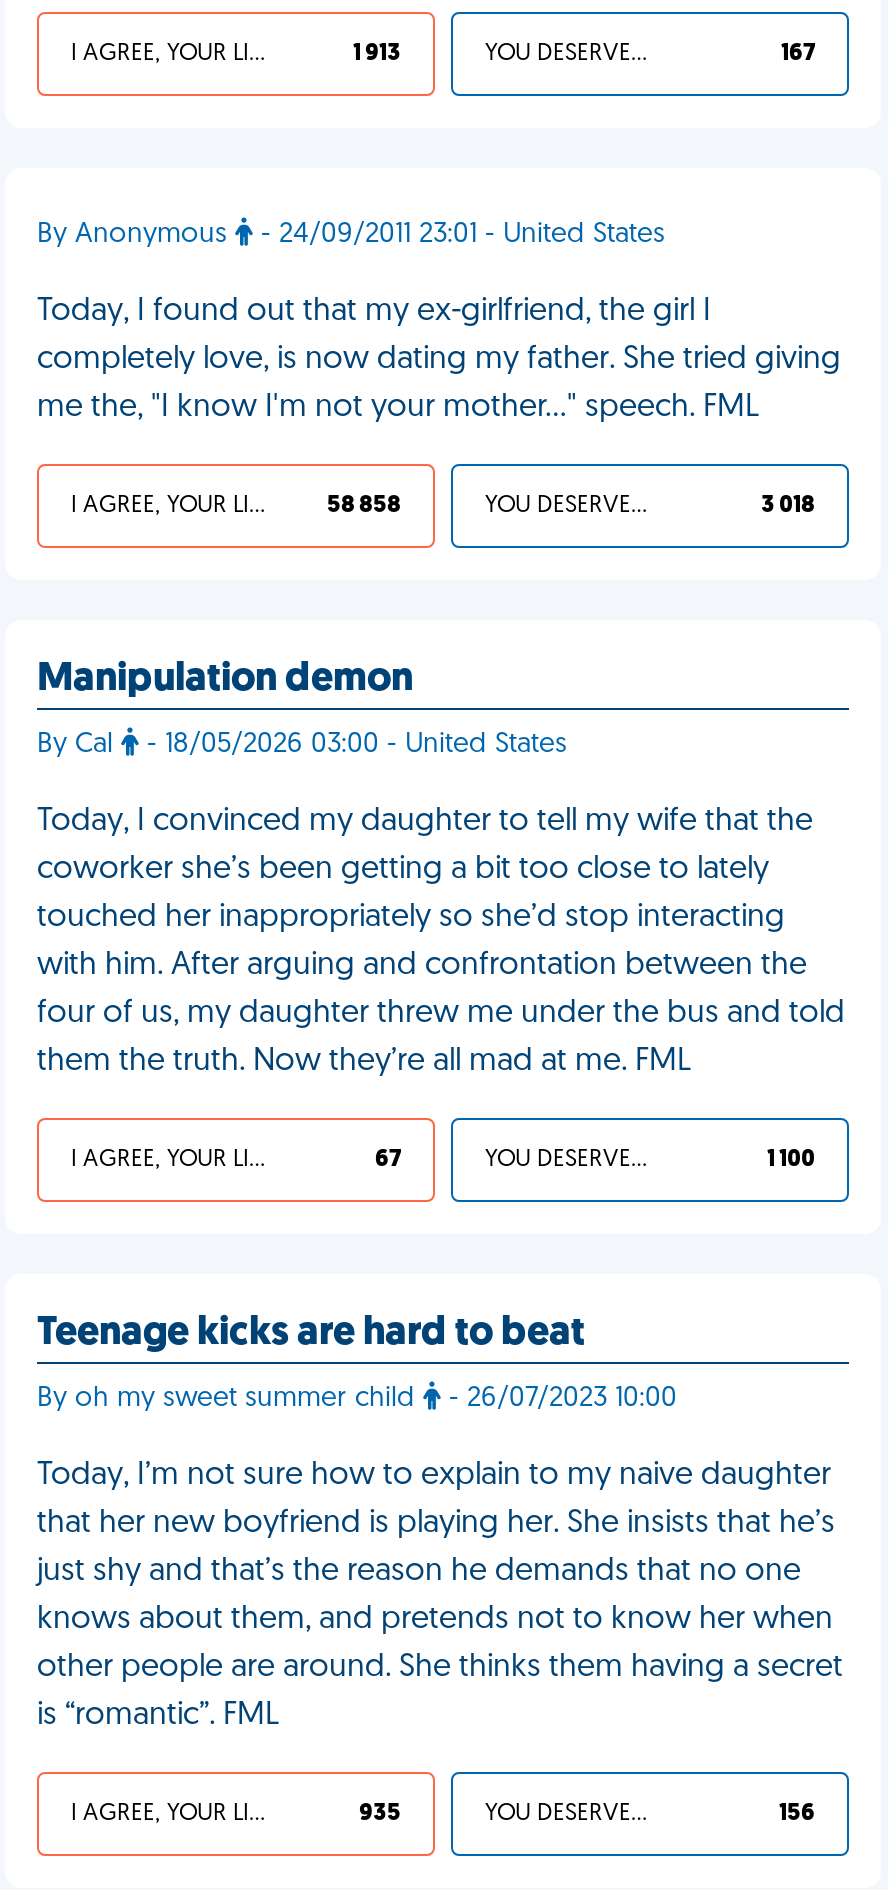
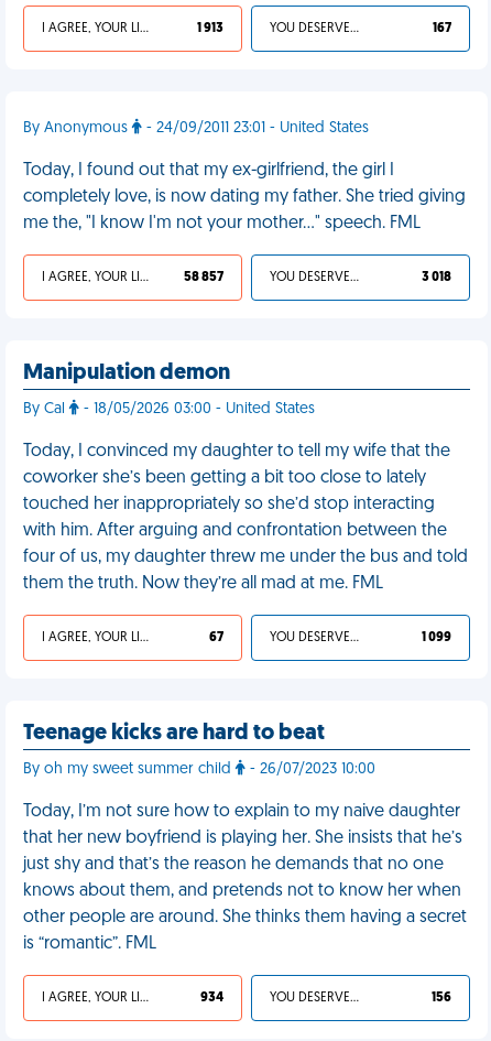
[327,494,401,518] 58 858 -> [184,271,223,284] 58 857
[767,1148,815,1172] 1 100 -> [422,631,451,644] 1 099
[359,1802,401,1826] 935 -> [200,991,223,1005] 934

